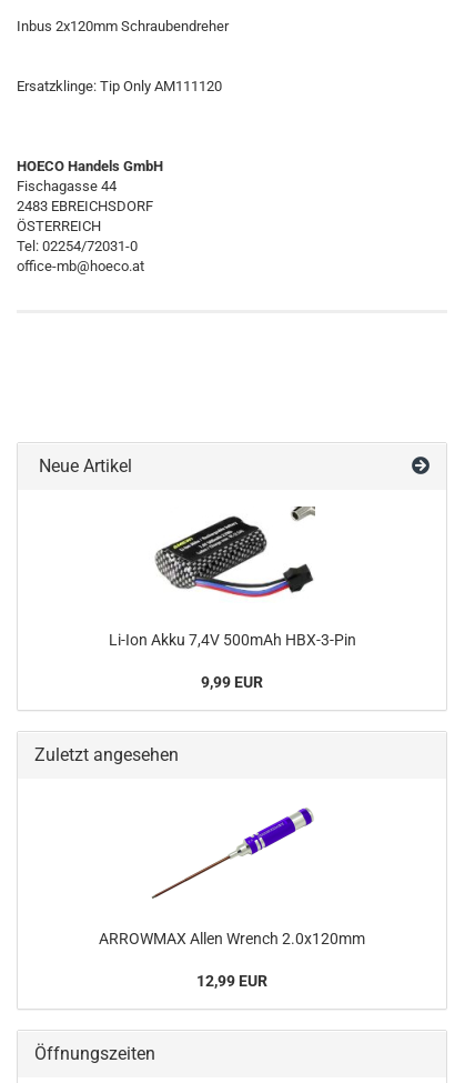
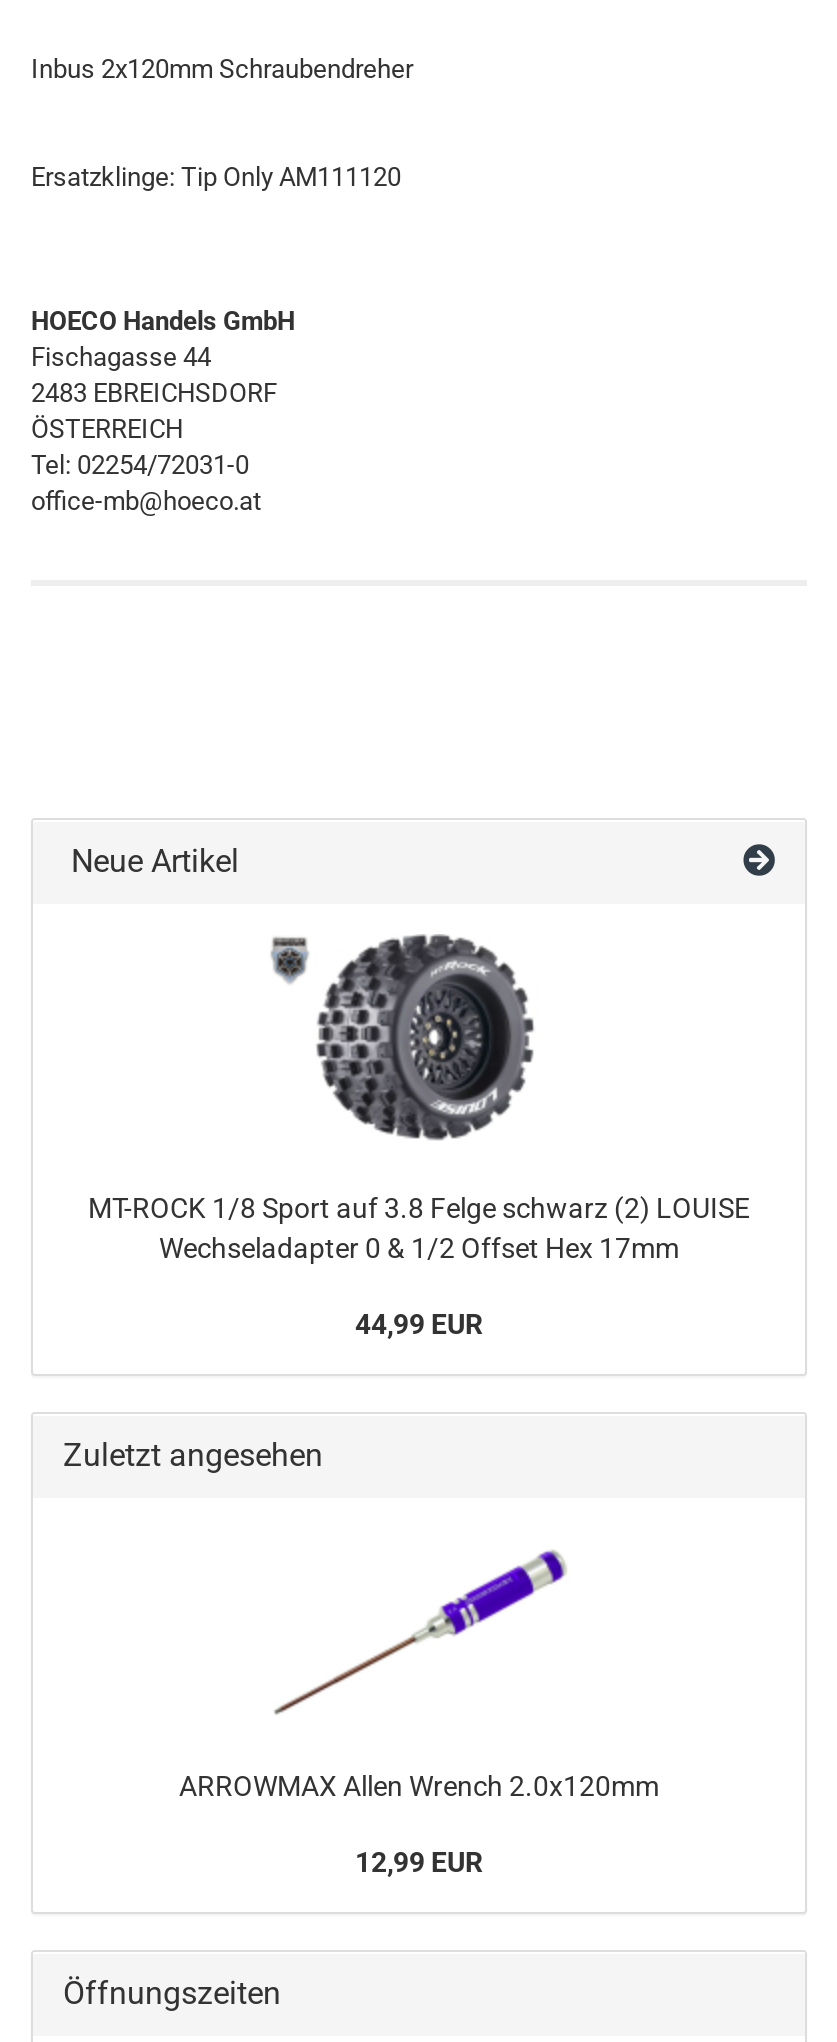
[108,505,356,649] [image] | Li-Ion Akku 7,4V 500mAh HBX-3-Pin -> [88,934,750,1264] [image] | MT-ROCK 1/8 Sport auf 3.8 Felge schwarz (2) LOUISE | Wechseladapter 0 & 1/2 Offset Hex 17mm
[201,673,263,691] 9,99 EUR -> [355,1308,483,1340] 44,99 EUR

